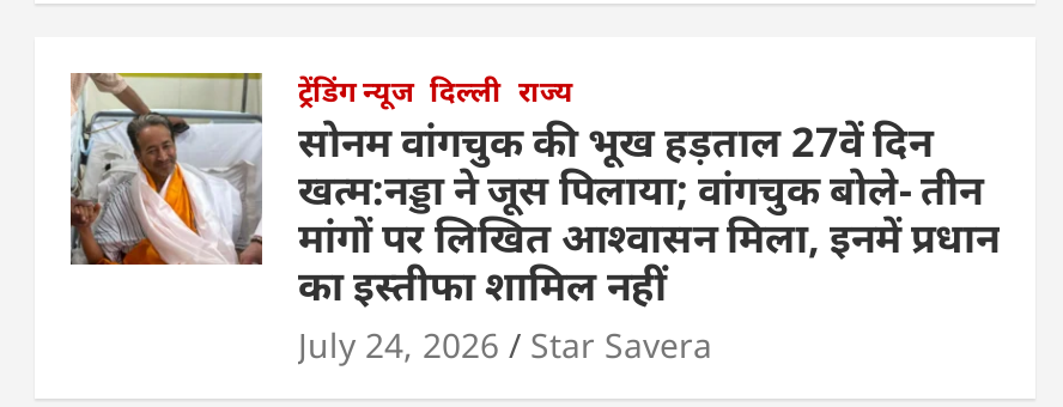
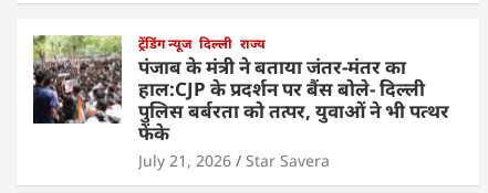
[68,71,1000,368] [image] | सोनम वांगचुक की भूख हड़ताल 27वें दिन | खत्म:नड्डा ने जूस पिलाया; वांगचुक बोले- तीन | मांगों पर लिखित आश्वासन मिला, इनमें प्रधान | का इस्तीफा शामिल नहीं | July 24, 2026 -> [32,35,449,171] [image] | पंजाब के मंत्री ने बताया जंतर-मंतर का | हाल:CJP के प्रदर्शन पर बैंस बोले- दिल्ली | पुलिस बर्बरता को तत्पर, युवाओं ने भी पत्थर | फेंके | July 21, 2026

